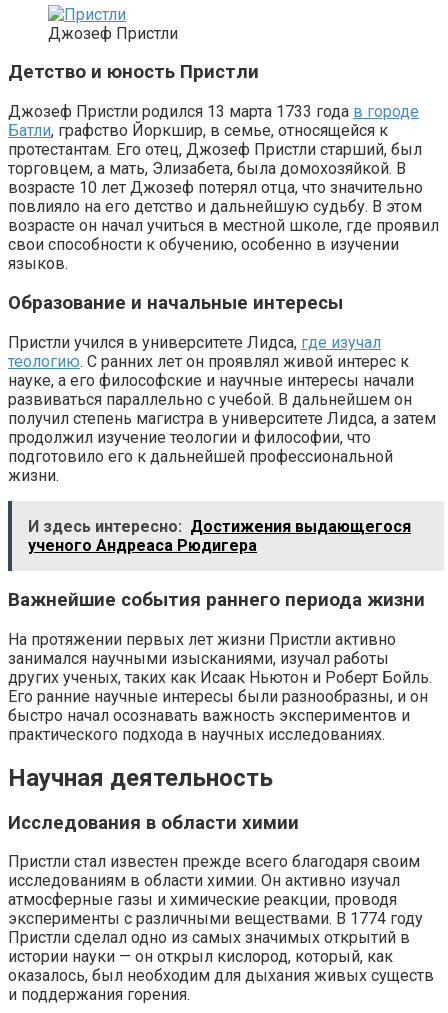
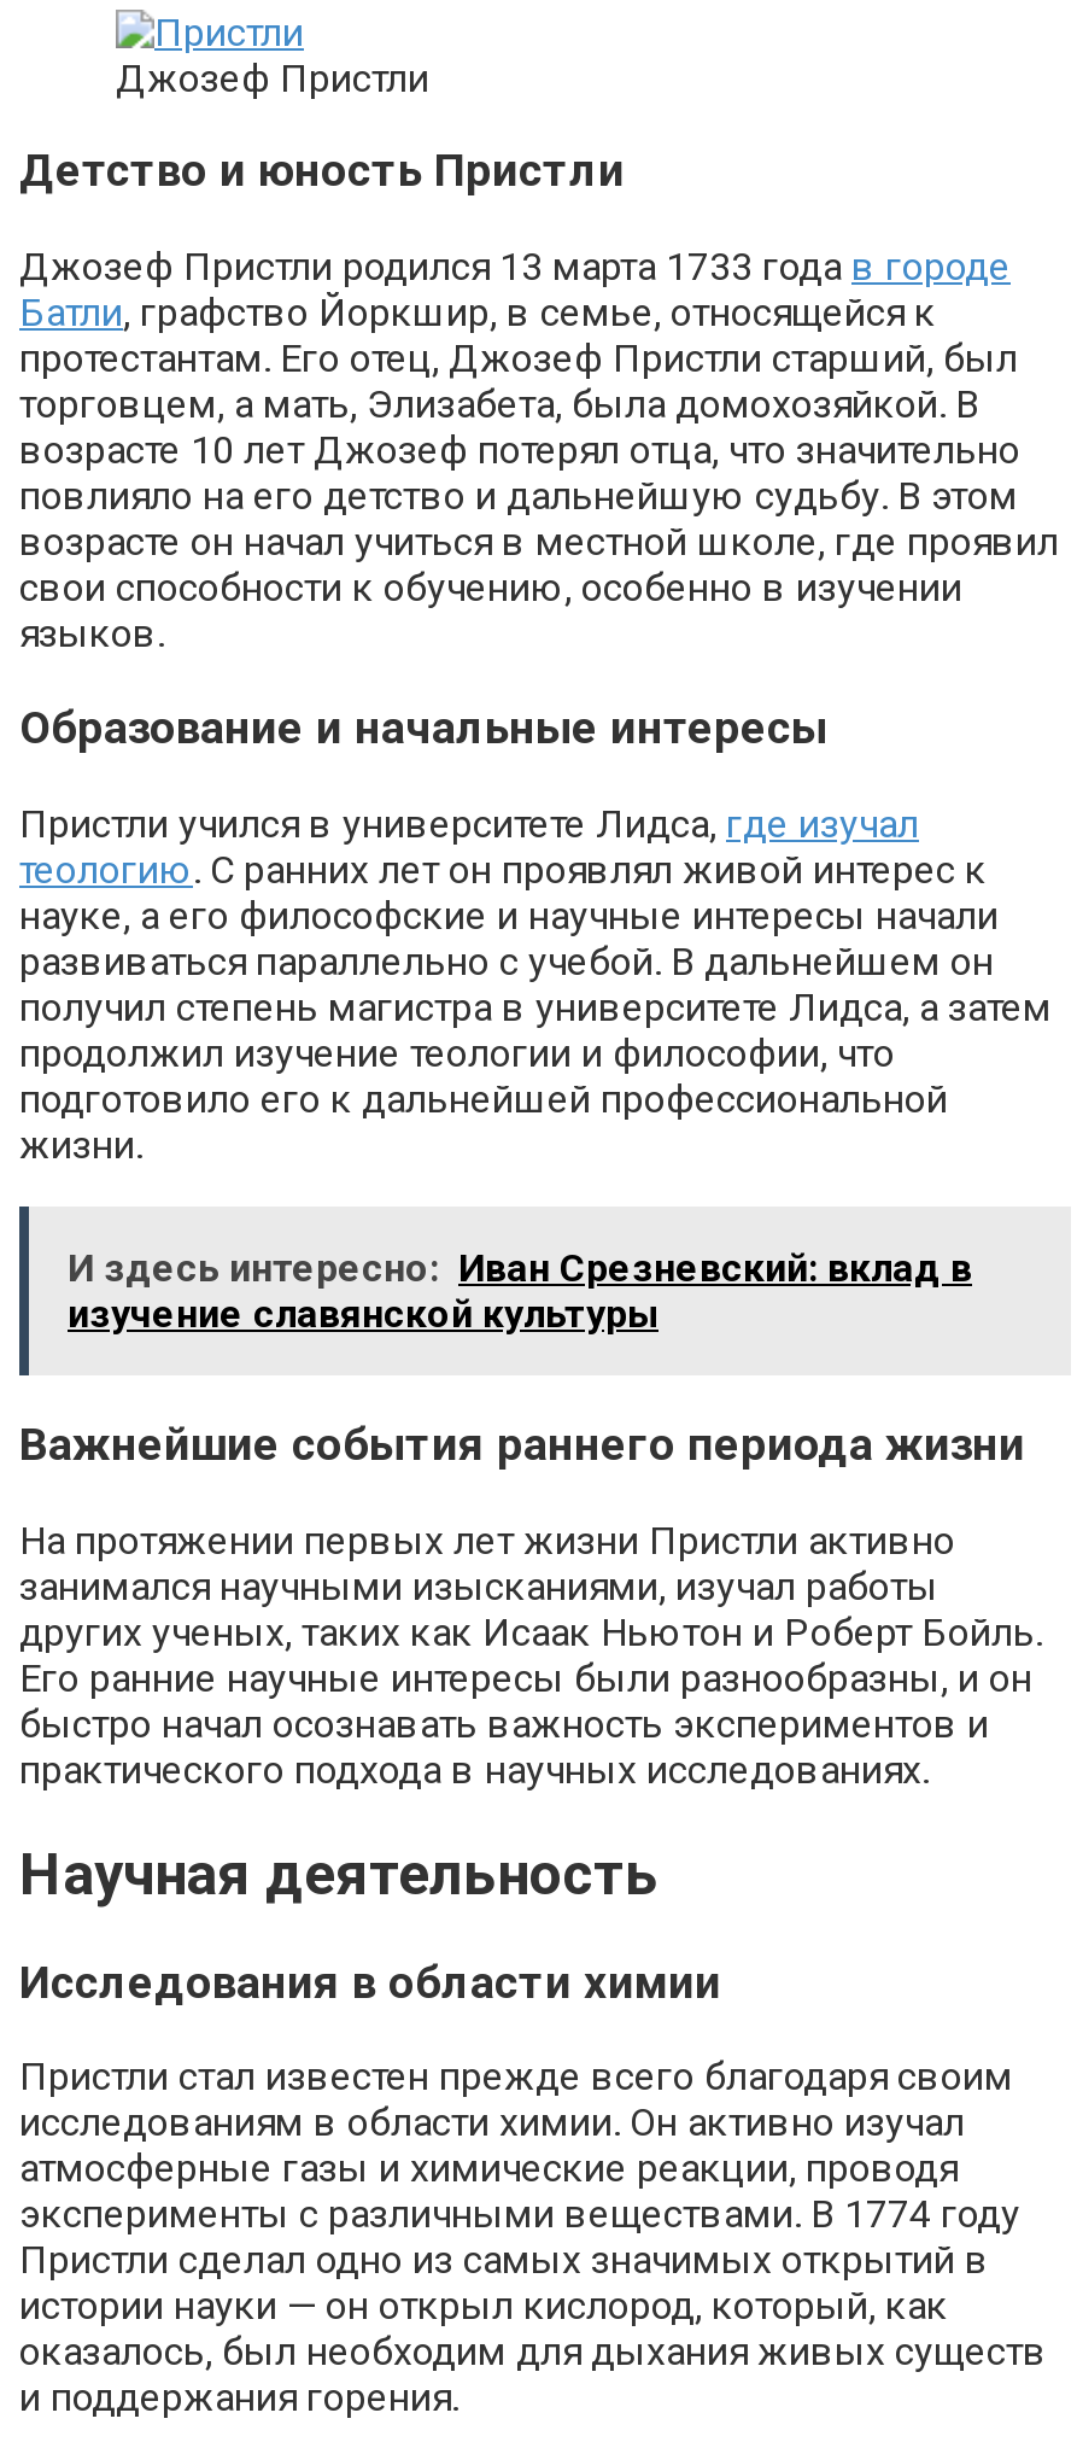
[28,516,411,554] И здесь интересно: Достижения выдающегося | ученого Андреаса Рюдигера -> [68,1244,972,1336] И здесь интересно: Иван Срезневский: вклад в | изучение славянской культуры

